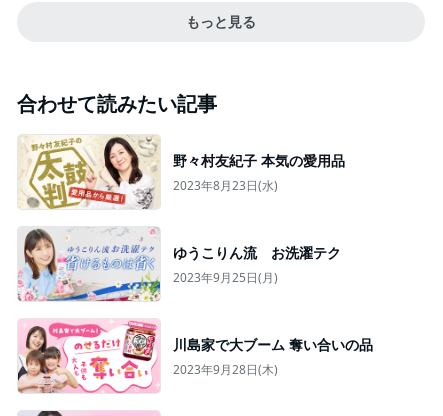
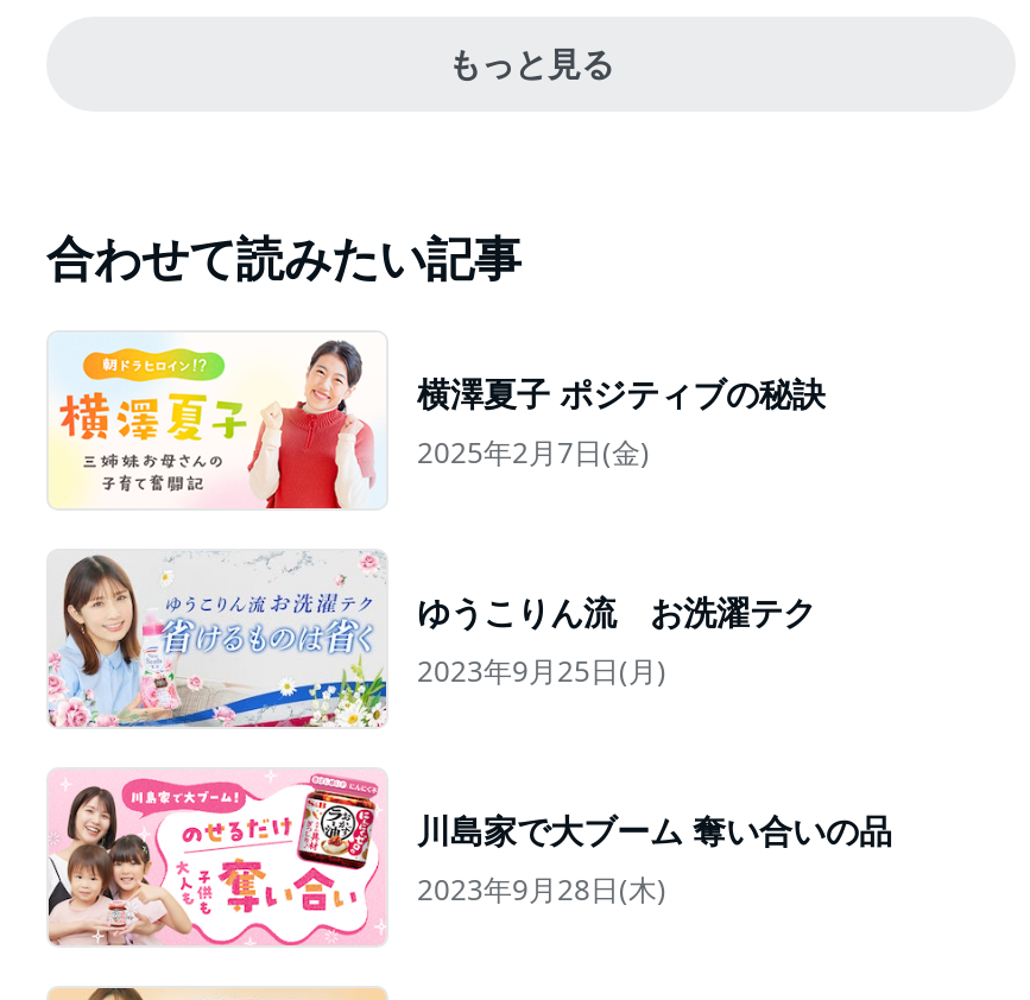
[18,135,345,210] [image] | 野々村友紀子 本気の愛用品 | 2023年8月23日(水) -> [51,335,826,511] [image] | 横澤夏子 ポジティブの秘訣 | 2025年2月7日(金)

